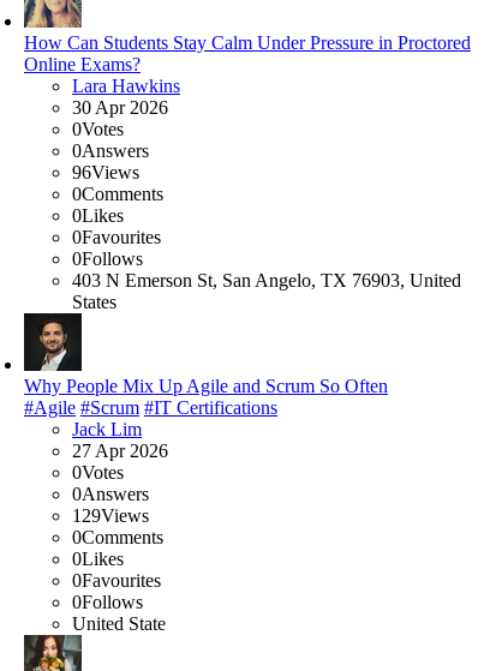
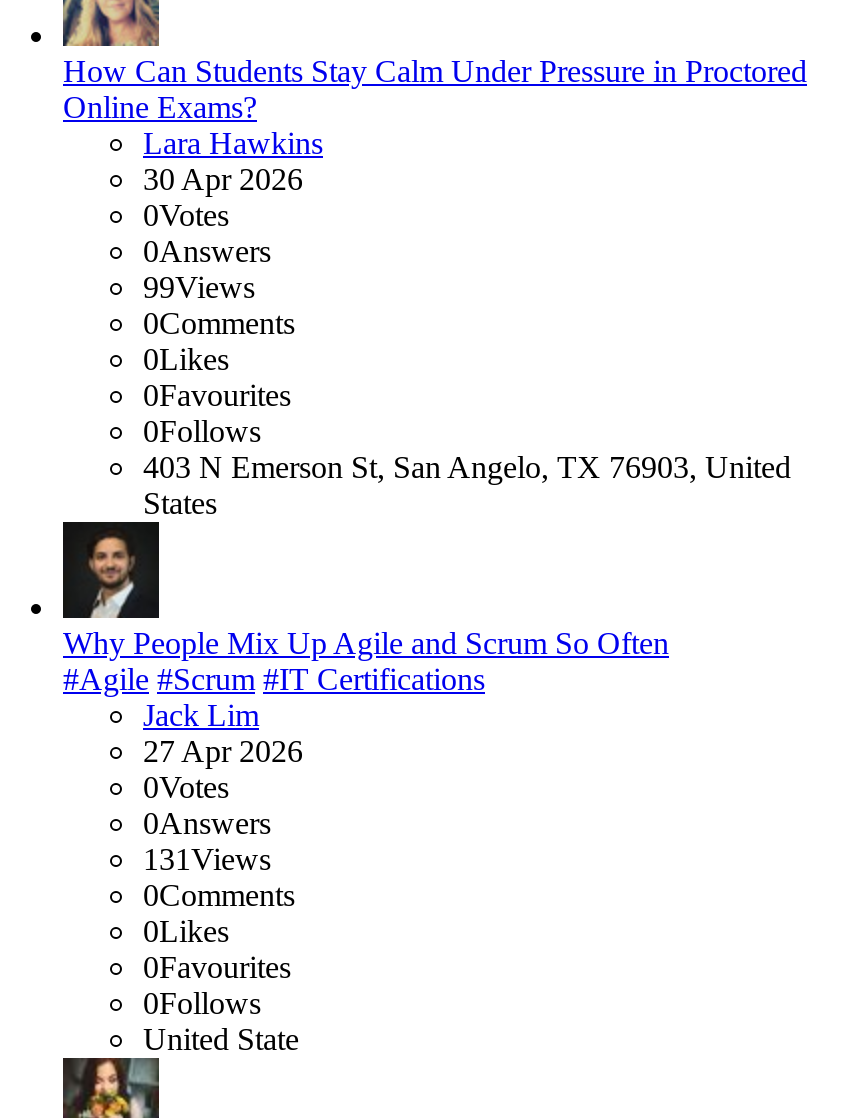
[72,162,139,182] 96Views -> [143,269,255,303] 99Views
[72,505,149,525] 129 Views -> [143,841,271,875] 131 Views

